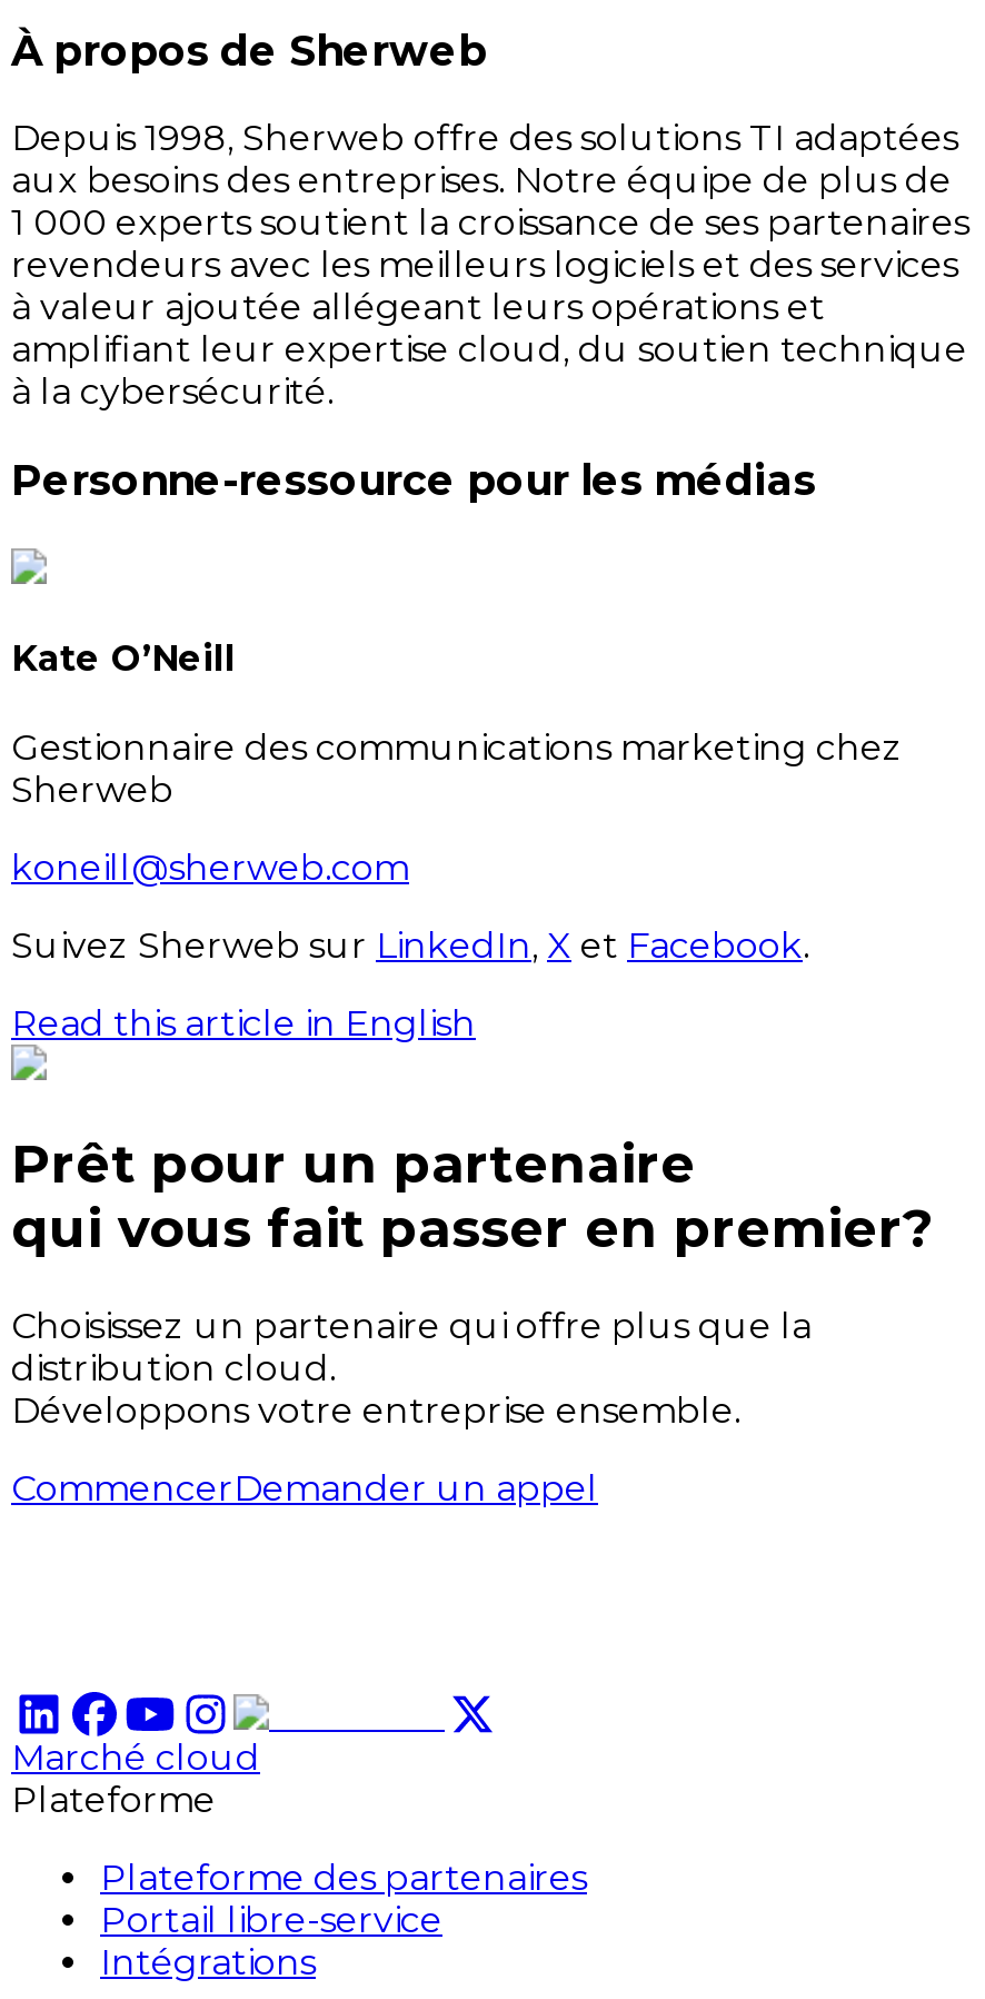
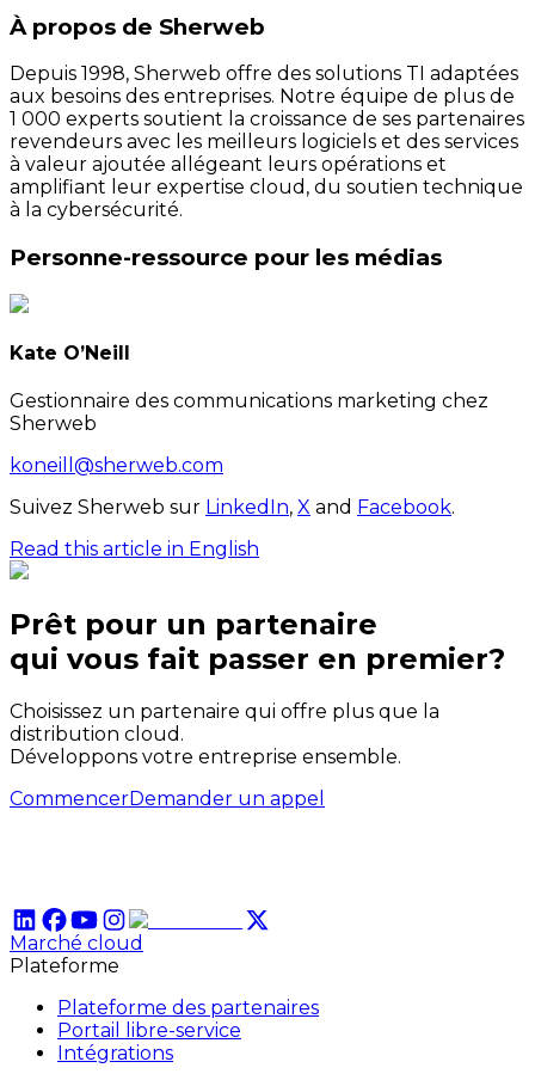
[11,925,809,967] Suivez Sherweb sur LinkedIn, X et Facebook. -> [10,496,455,519] Suivez Sherweb sur LinkedIn, X and Facebook.

